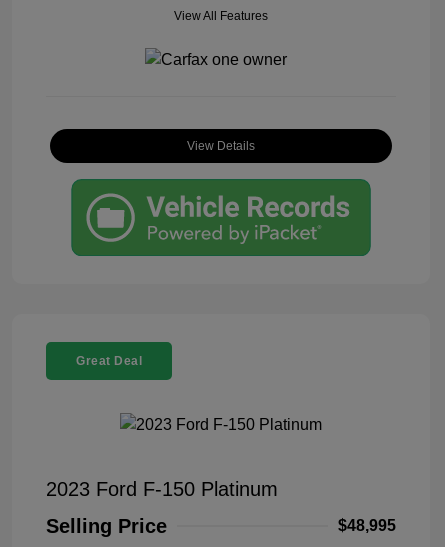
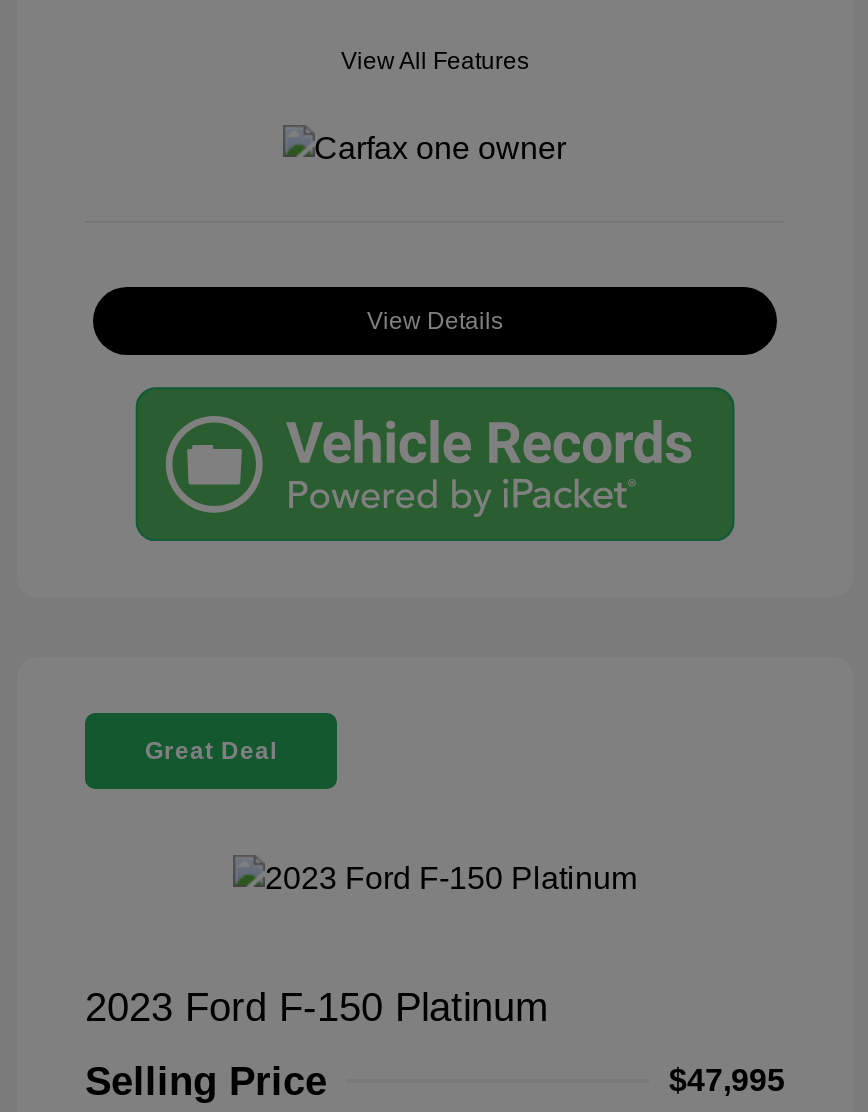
[338,517,396,534] $48,995 -> [669,1063,785,1097] $47,995

